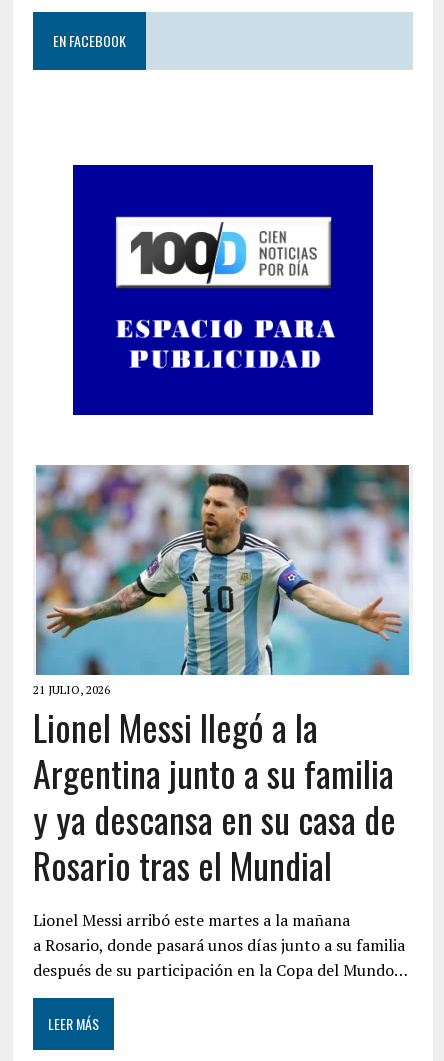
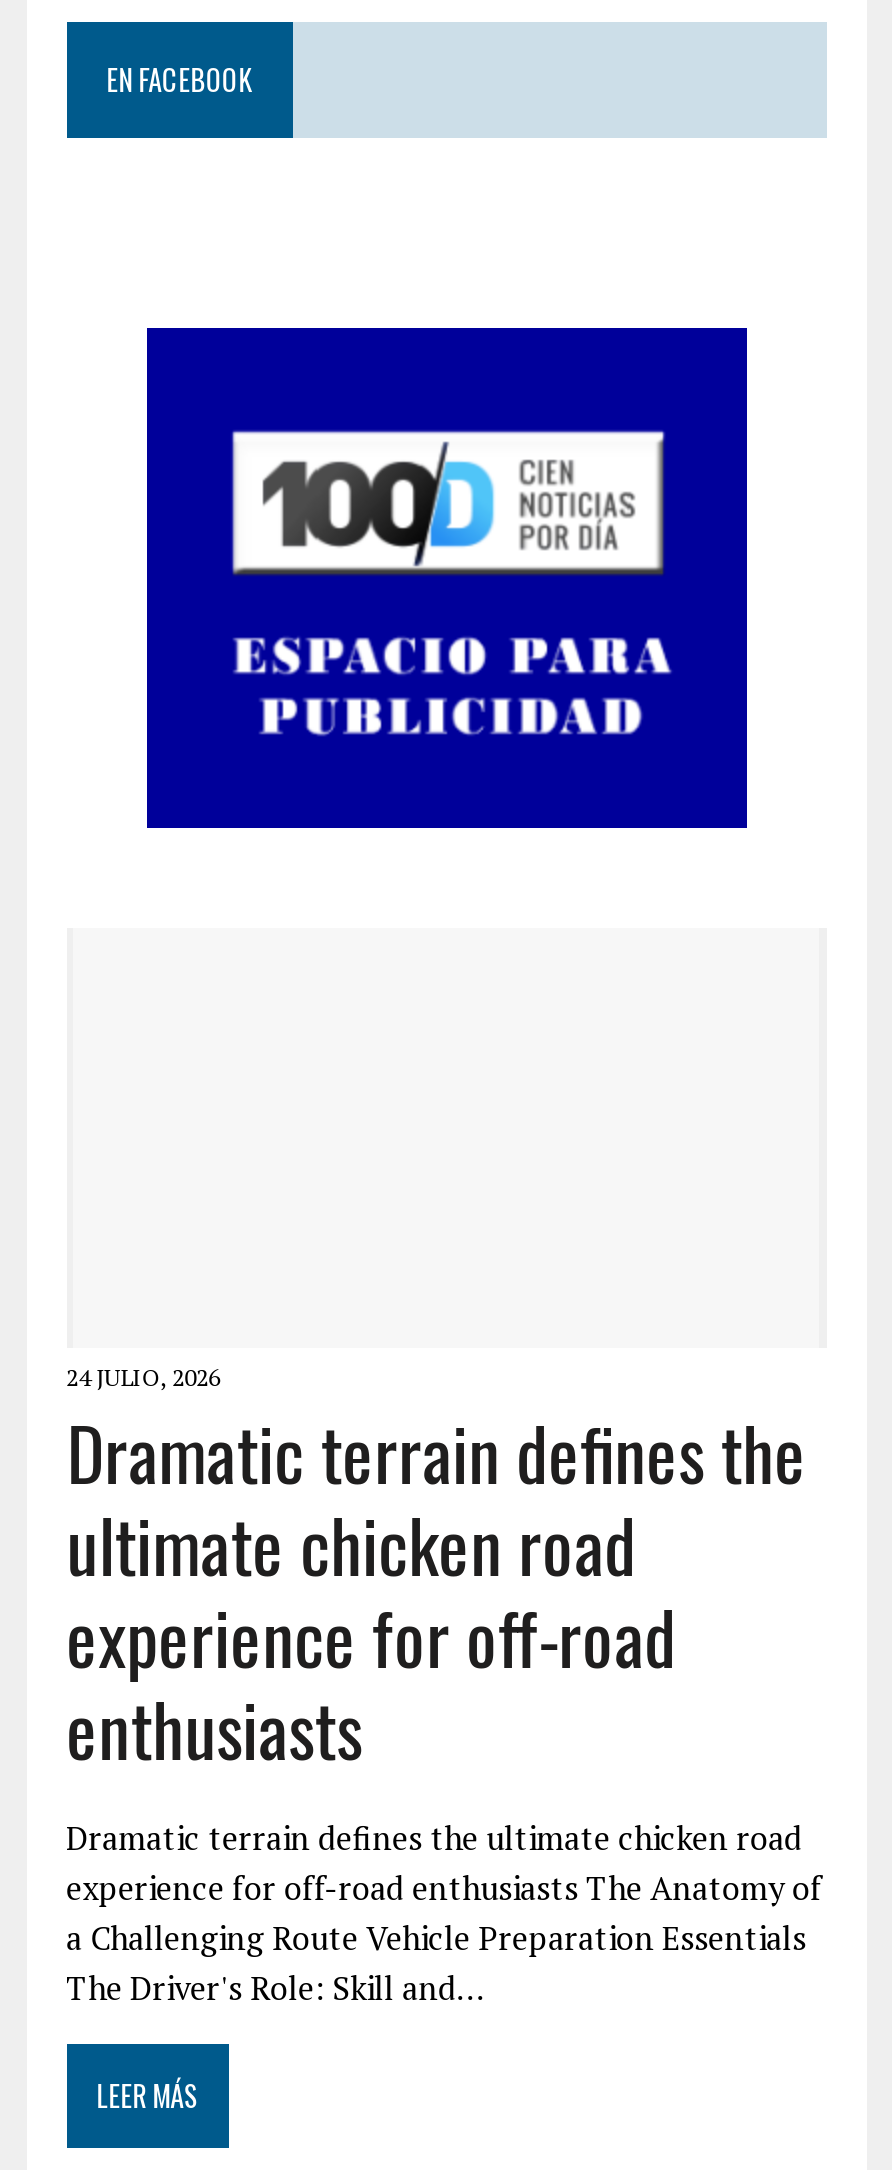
[35,464,410,668] [image] -> none
[33,682,408,981] 21 JULIO, 2026 | Lionel Messi llegó a la | Argentina junto a su familia | y ya descansa en su casa de | Rosario tras el Mundial | Lionel Messi arribó este martes a la mañana | a Rosario, donde pasará unos días junto a su familia | después de su participación en la Copa del Mundo… -> [66,1362,822,2010] 24 JULIO, 2026 | Dramatic terrain defines the | ultimate chicken road | experience for off-road | enthusiasts | Dramatic terrain defines the ultimate chicken road | experience for off-road enthusiasts The Anatomy of | a Challenging Route Vehicle Preparation Essentials | The Driver's Role: Skill and…

